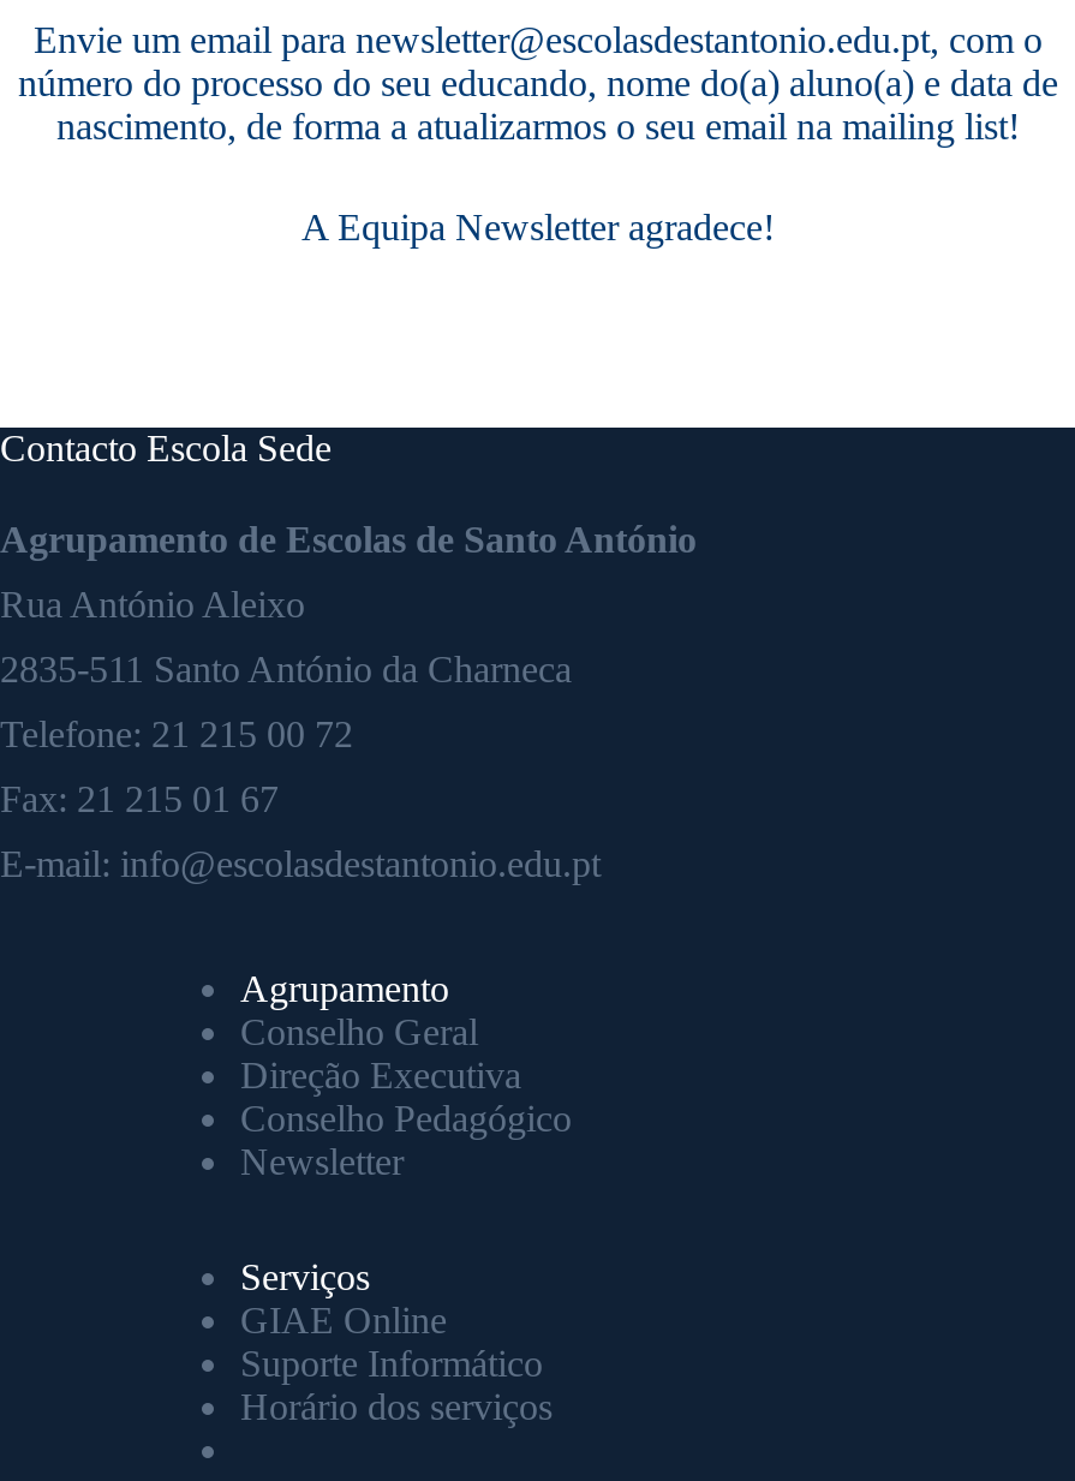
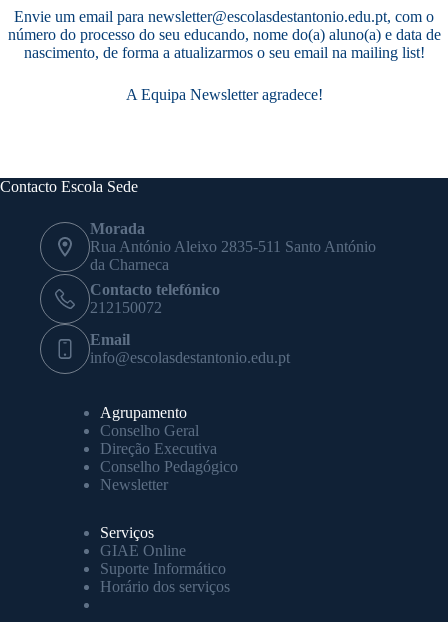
[0,519,697,884] Agrupamento de Escolas de Santo António | Rua António Aleixo | 2835-511 Santo António da Charneca | Telefone: 21 215 00 72 | Fax: 21 215 01 67 | E-mail: info@escolasdestantonio.edu.pt -> [90,220,376,366] Morada | Rua António Aleixo 2835-511 Santo António | da Charneca | Contacto telefónico | 212150072 | Email | info@escolasdestantonio.edu.pt

